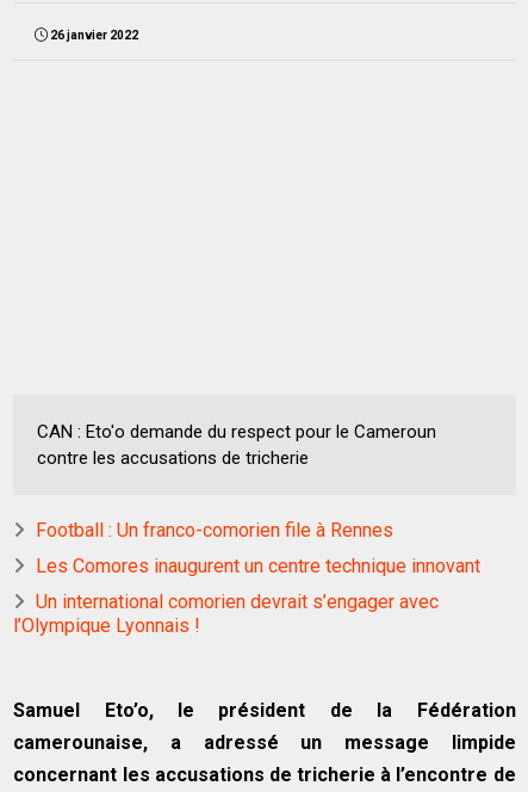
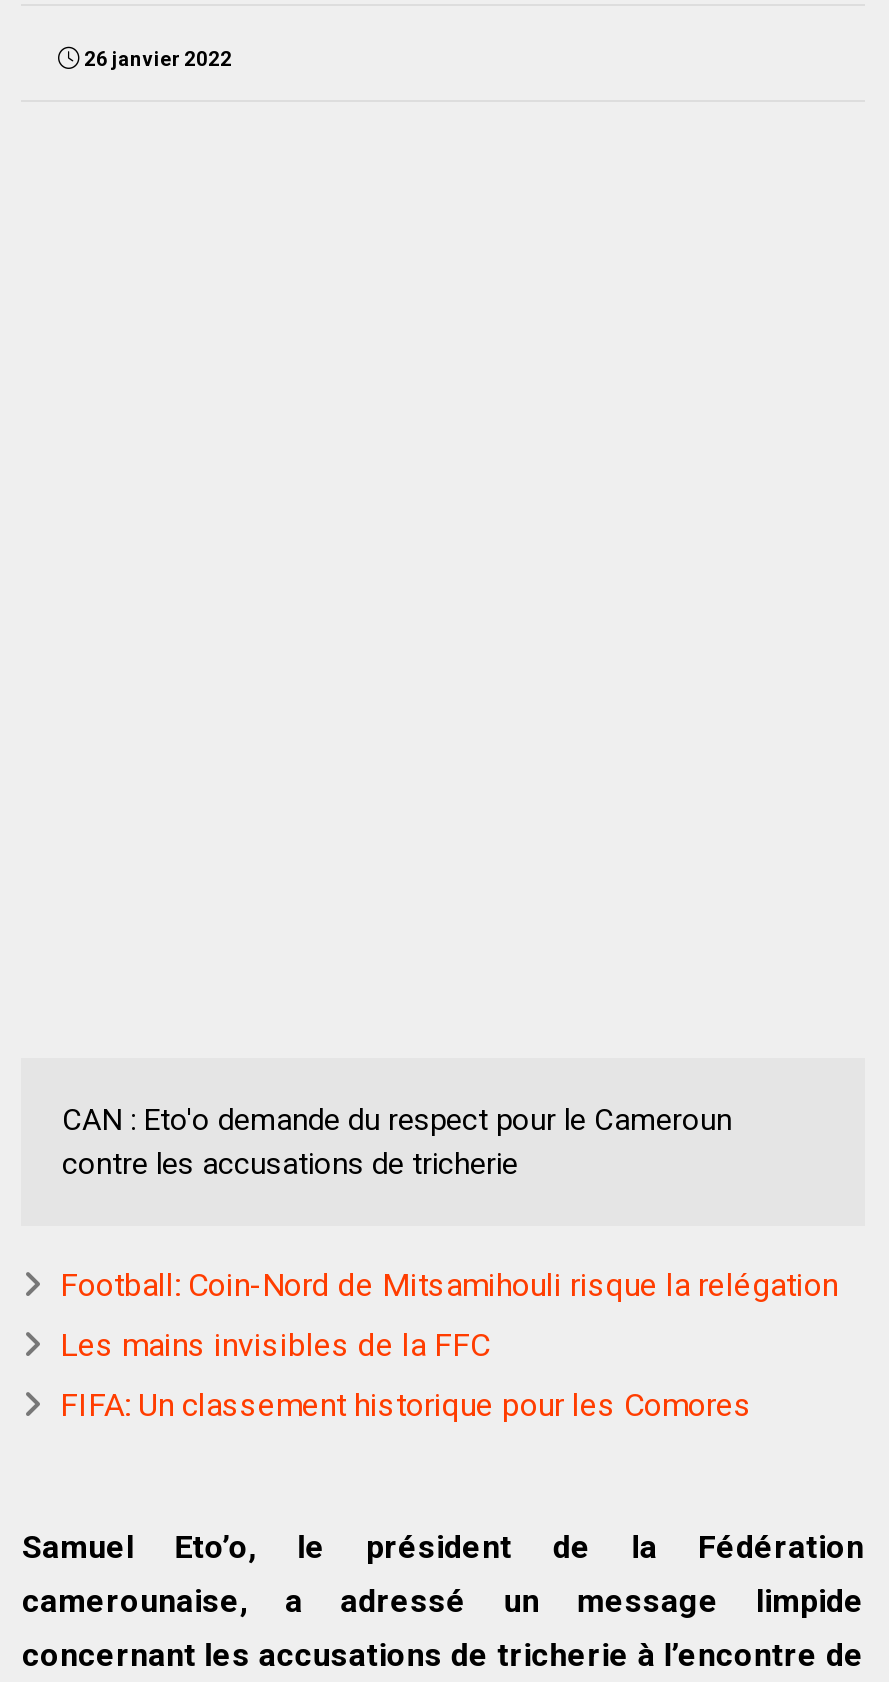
moved [37,420,437,468] -> [62,1101,732,1181]: CAN : Eto'o demande du respect pour le Cameroun | contre les accusations de tricherie
[36,518,394,541] Football : Un franco-comorien file à Rennes -> [60,1265,838,1303] Football: Coin-Nord de Mitsamihouli risque la relégation
[36,554,481,577] Les Comores inaugurent un centre technique innovant -> [60,1325,490,1363] Les mains invisibles de la FFC
[14,590,439,636] Un international comorien devrait s’engager avec | l’Olympique Lyonnais ! -> [60,1385,752,1423] FIFA: Un classement historique pour les Comores

